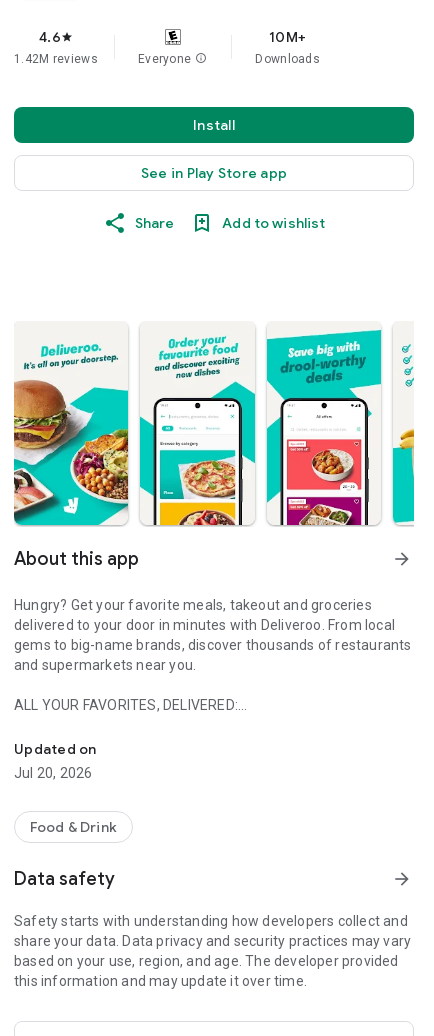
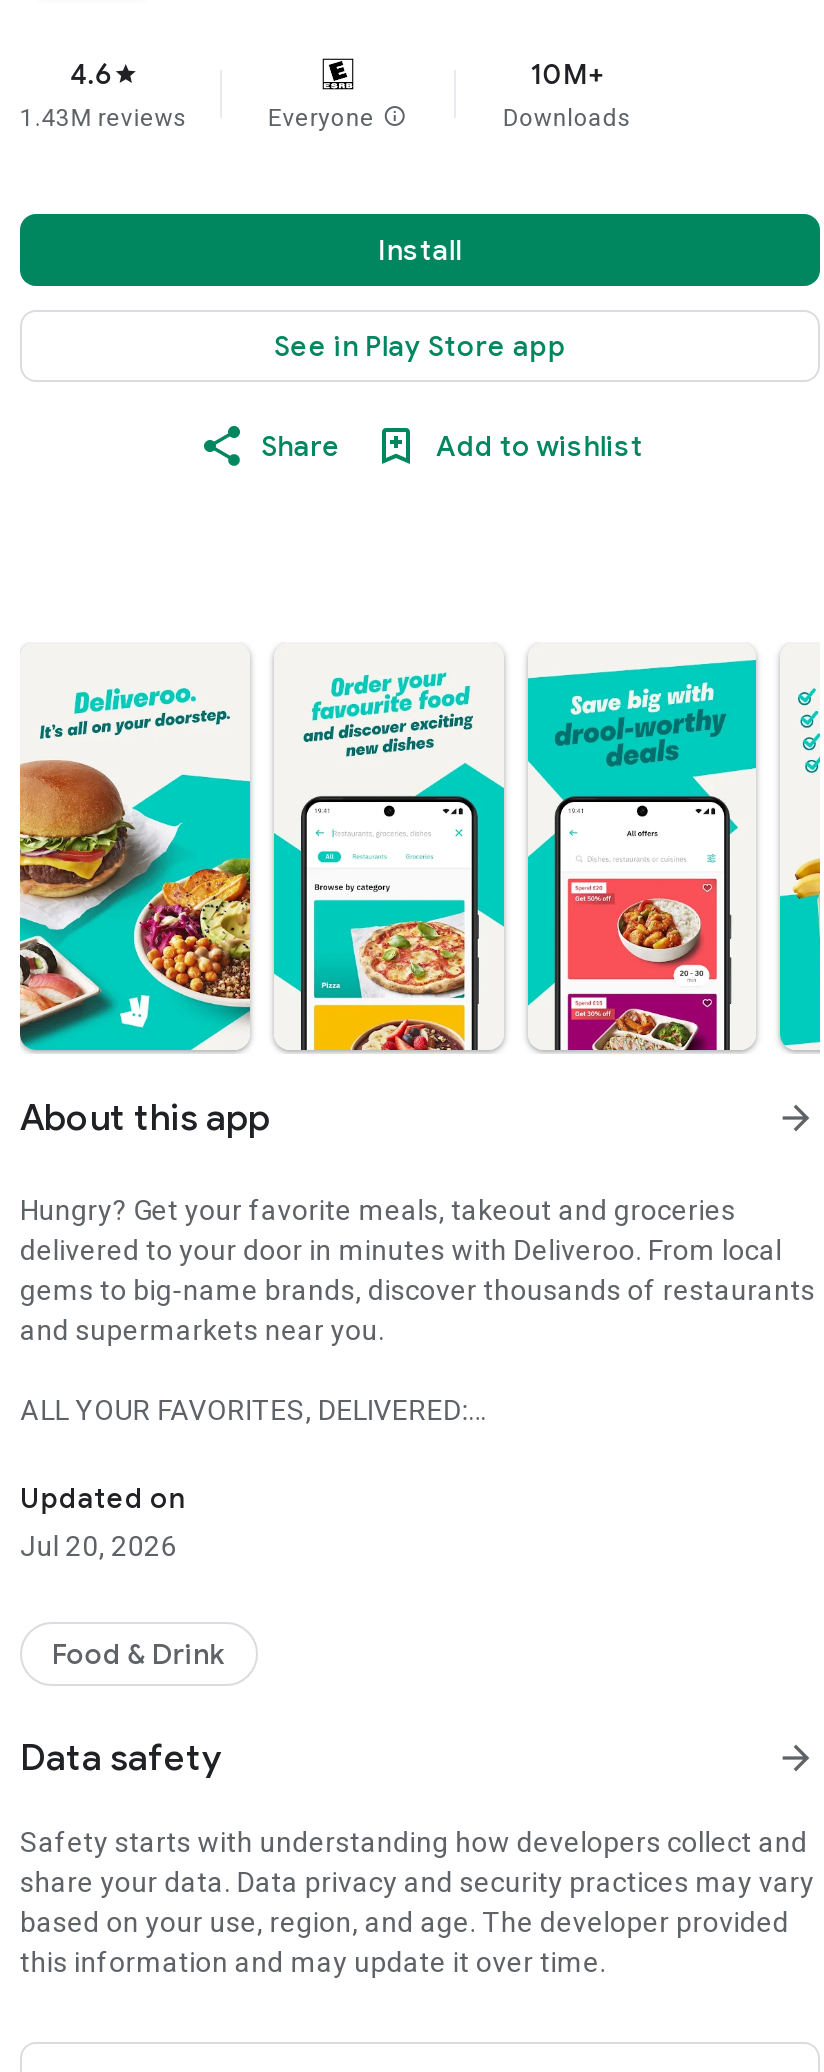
[14,52,98,66] 1.42M reviews -> [20,104,188,132] 1.43M reviews

